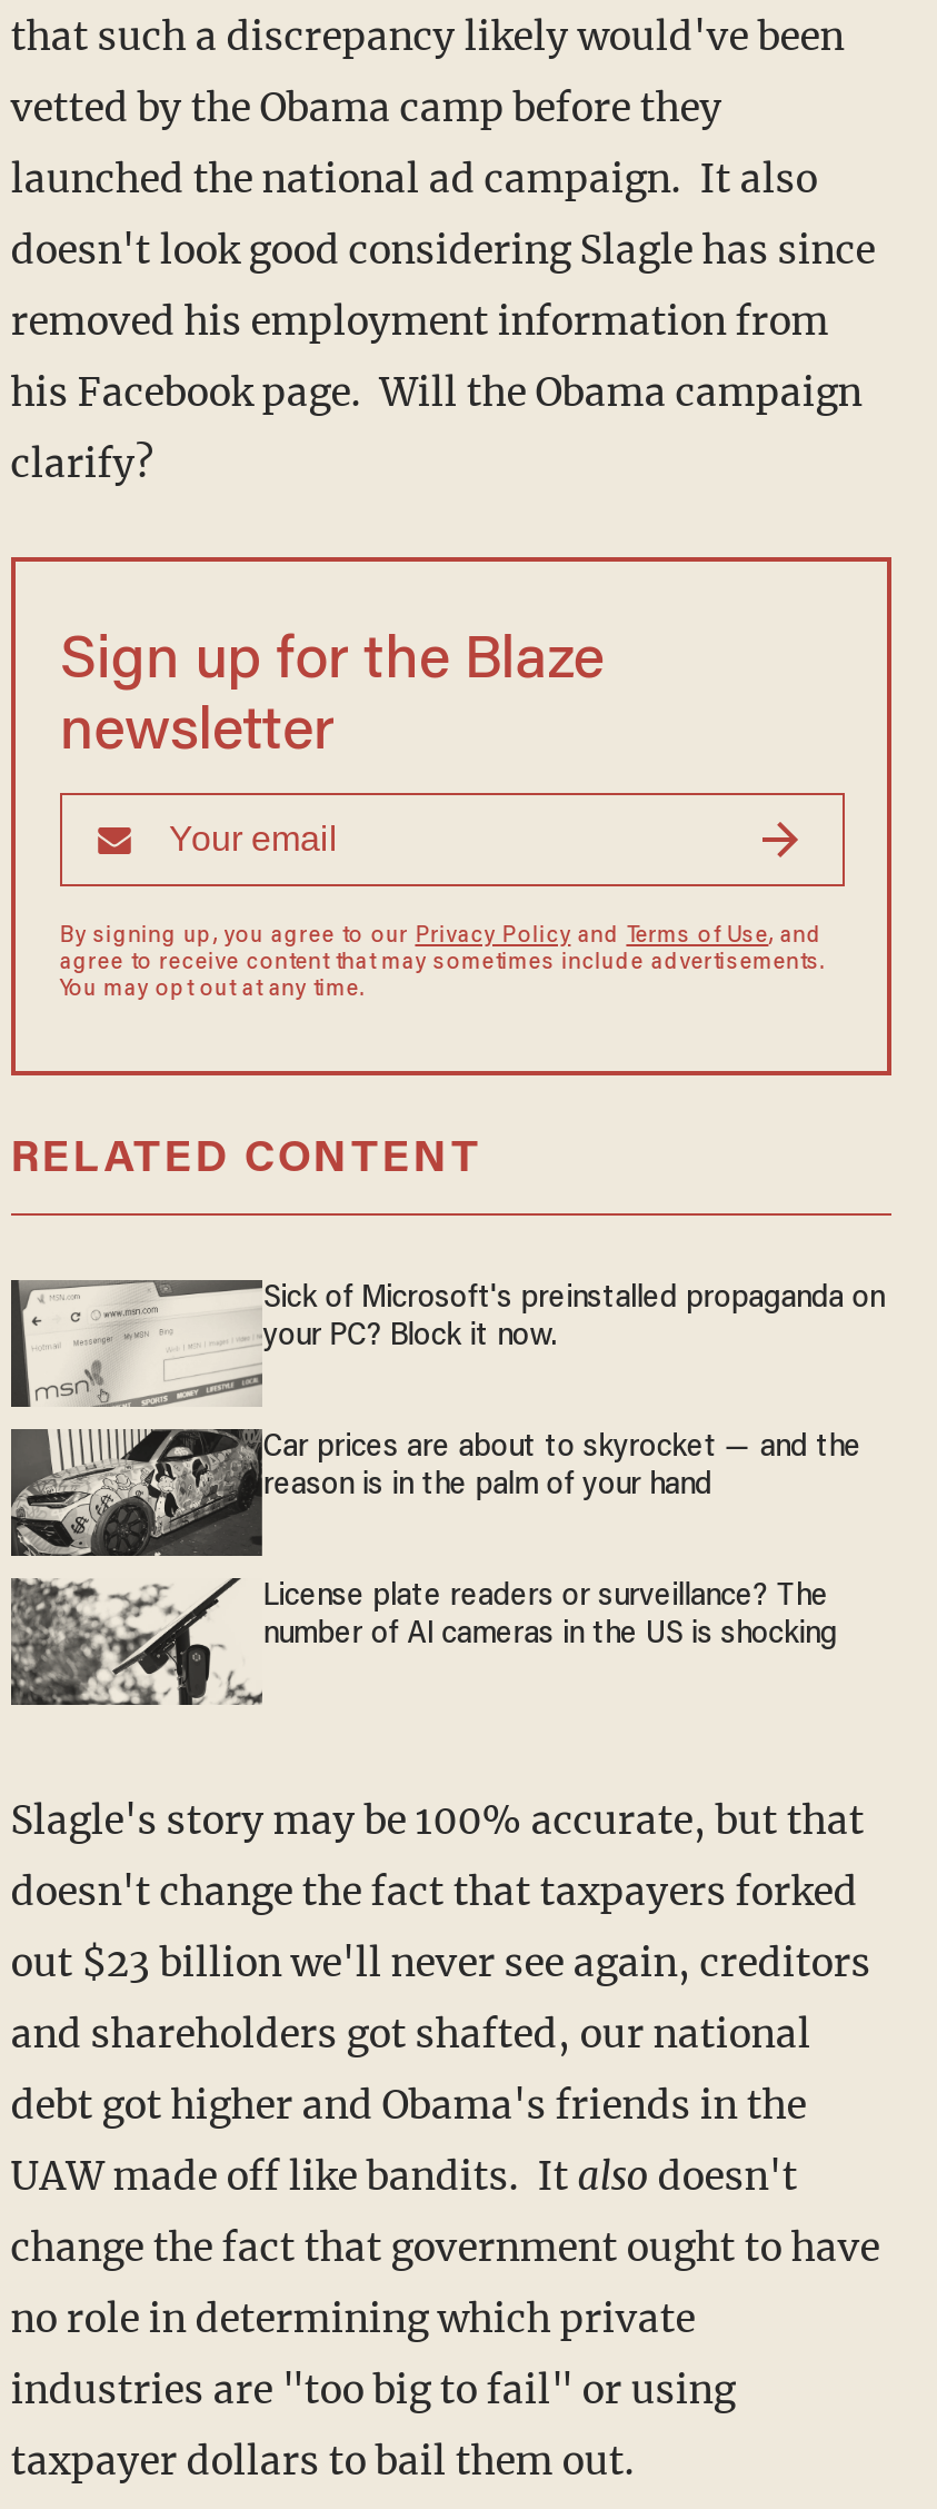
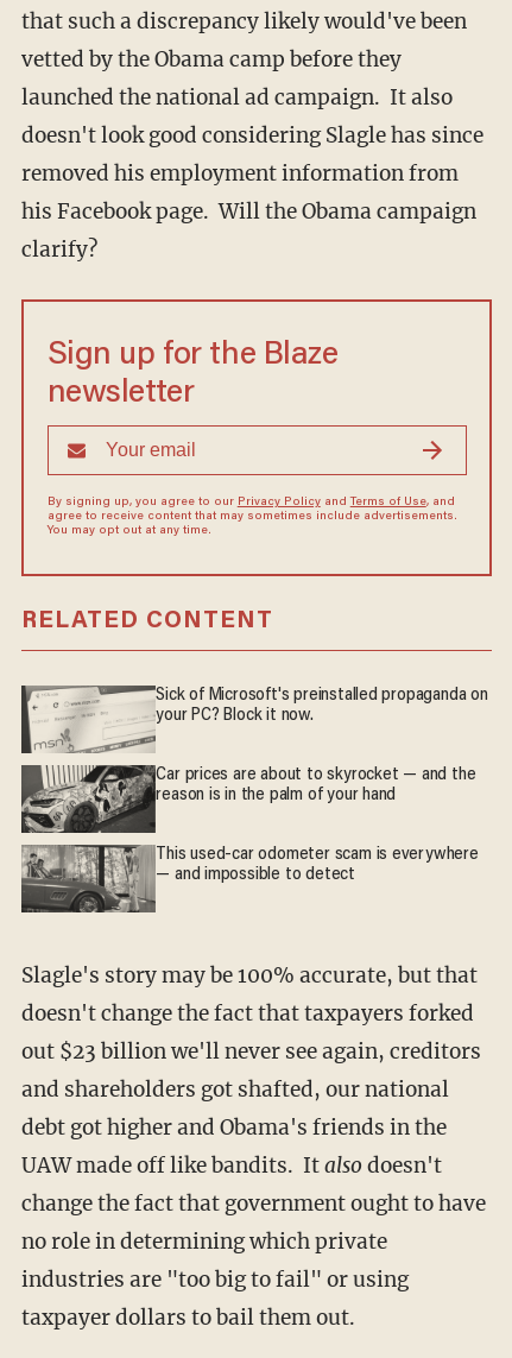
[11,1578,837,1705] [image] | License plate readers or surveillance? The | number of AI cameras in the US is shocking -> [23,844,479,914] [image] | This used-car odometer scam is everywhere | — and impossible to detect

